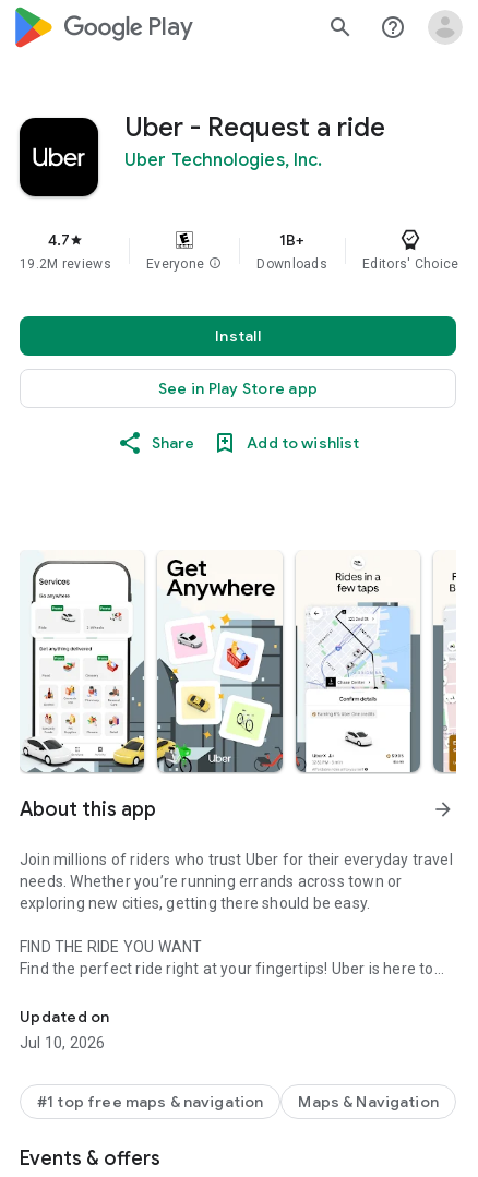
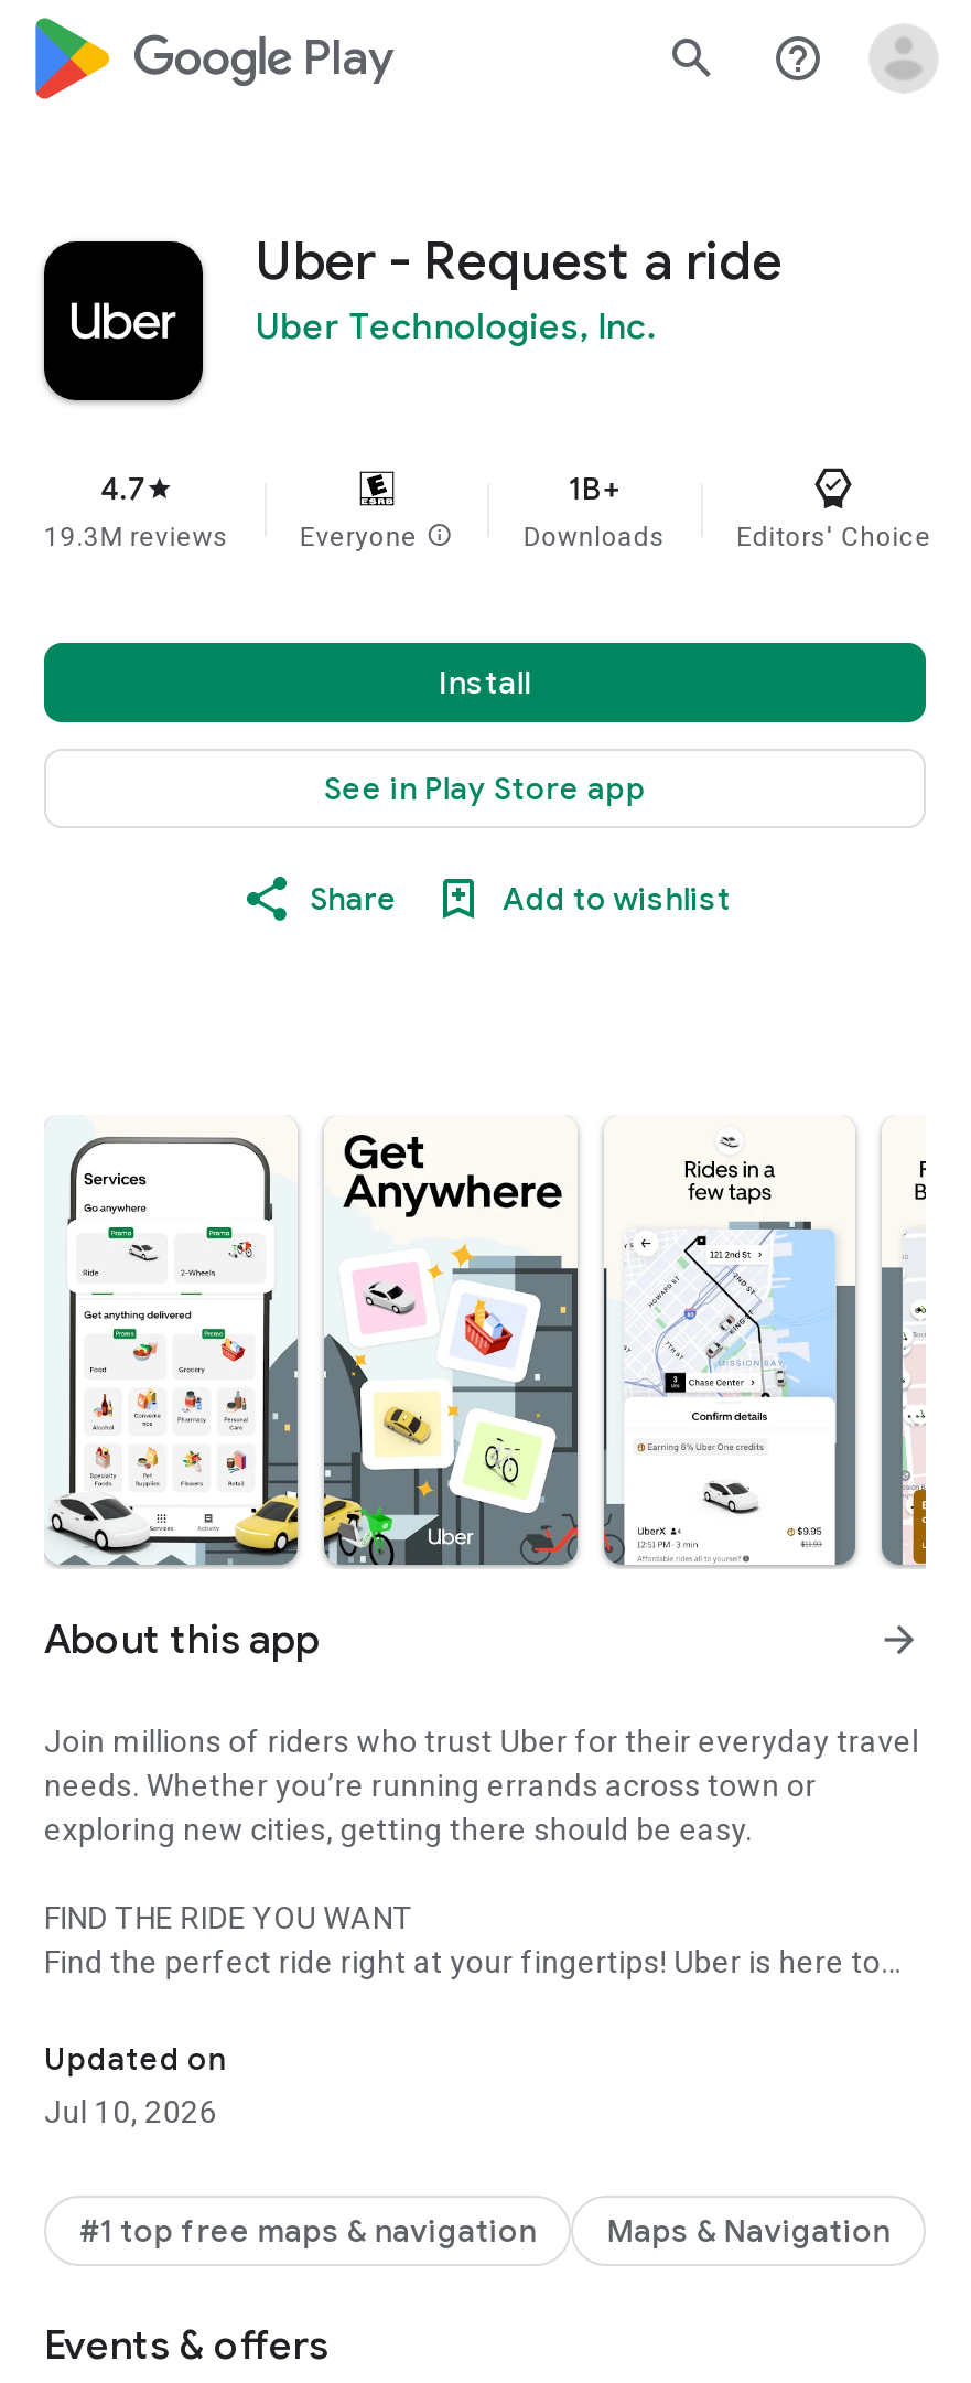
[20,256,111,272] 19.2M reviews -> [44,522,229,552] 19.3M reviews

